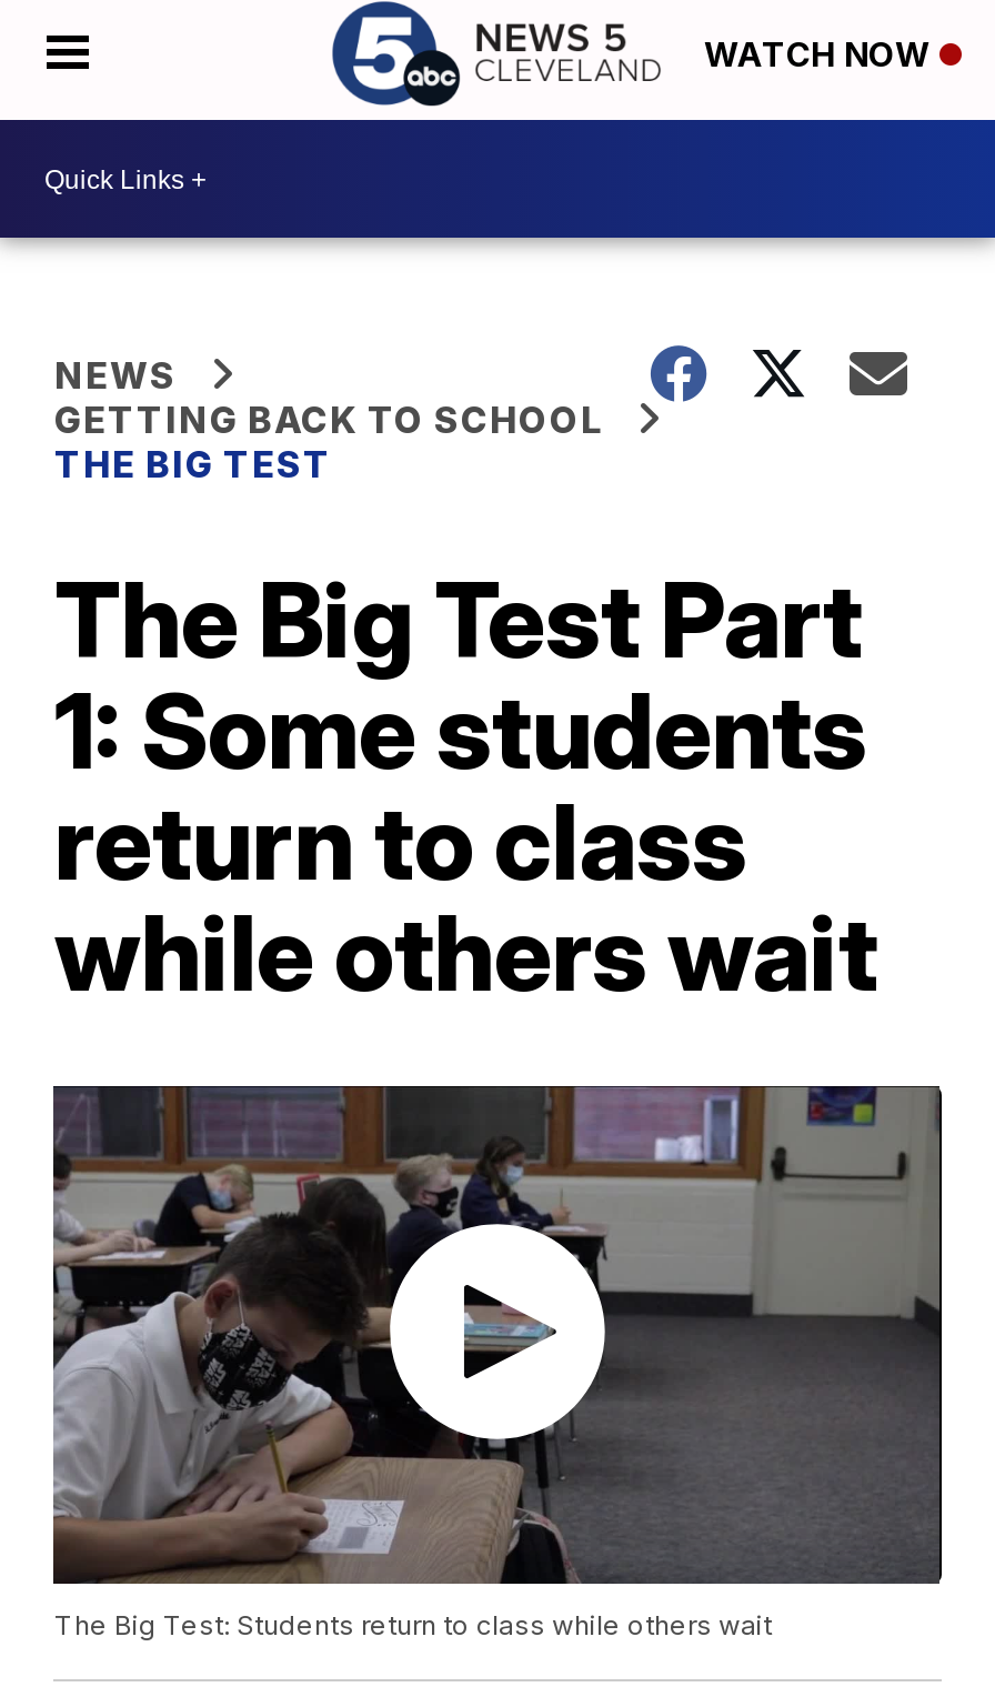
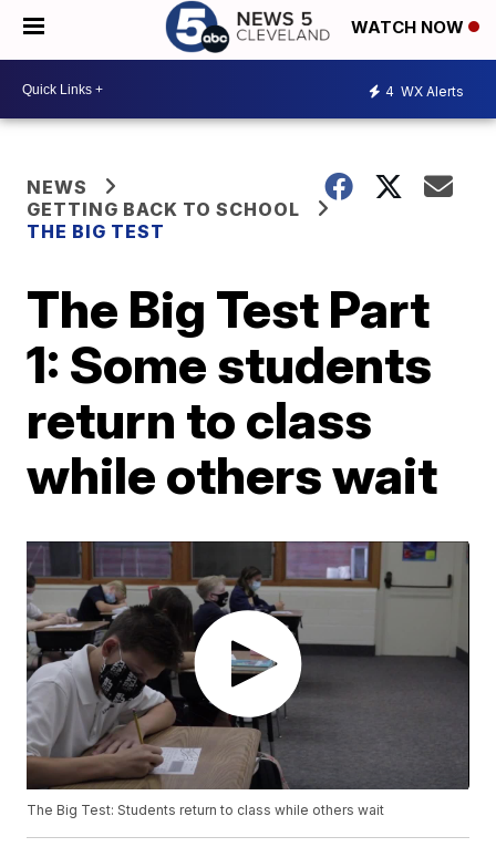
none -> [385,82,464,99] 4 WX Alerts

